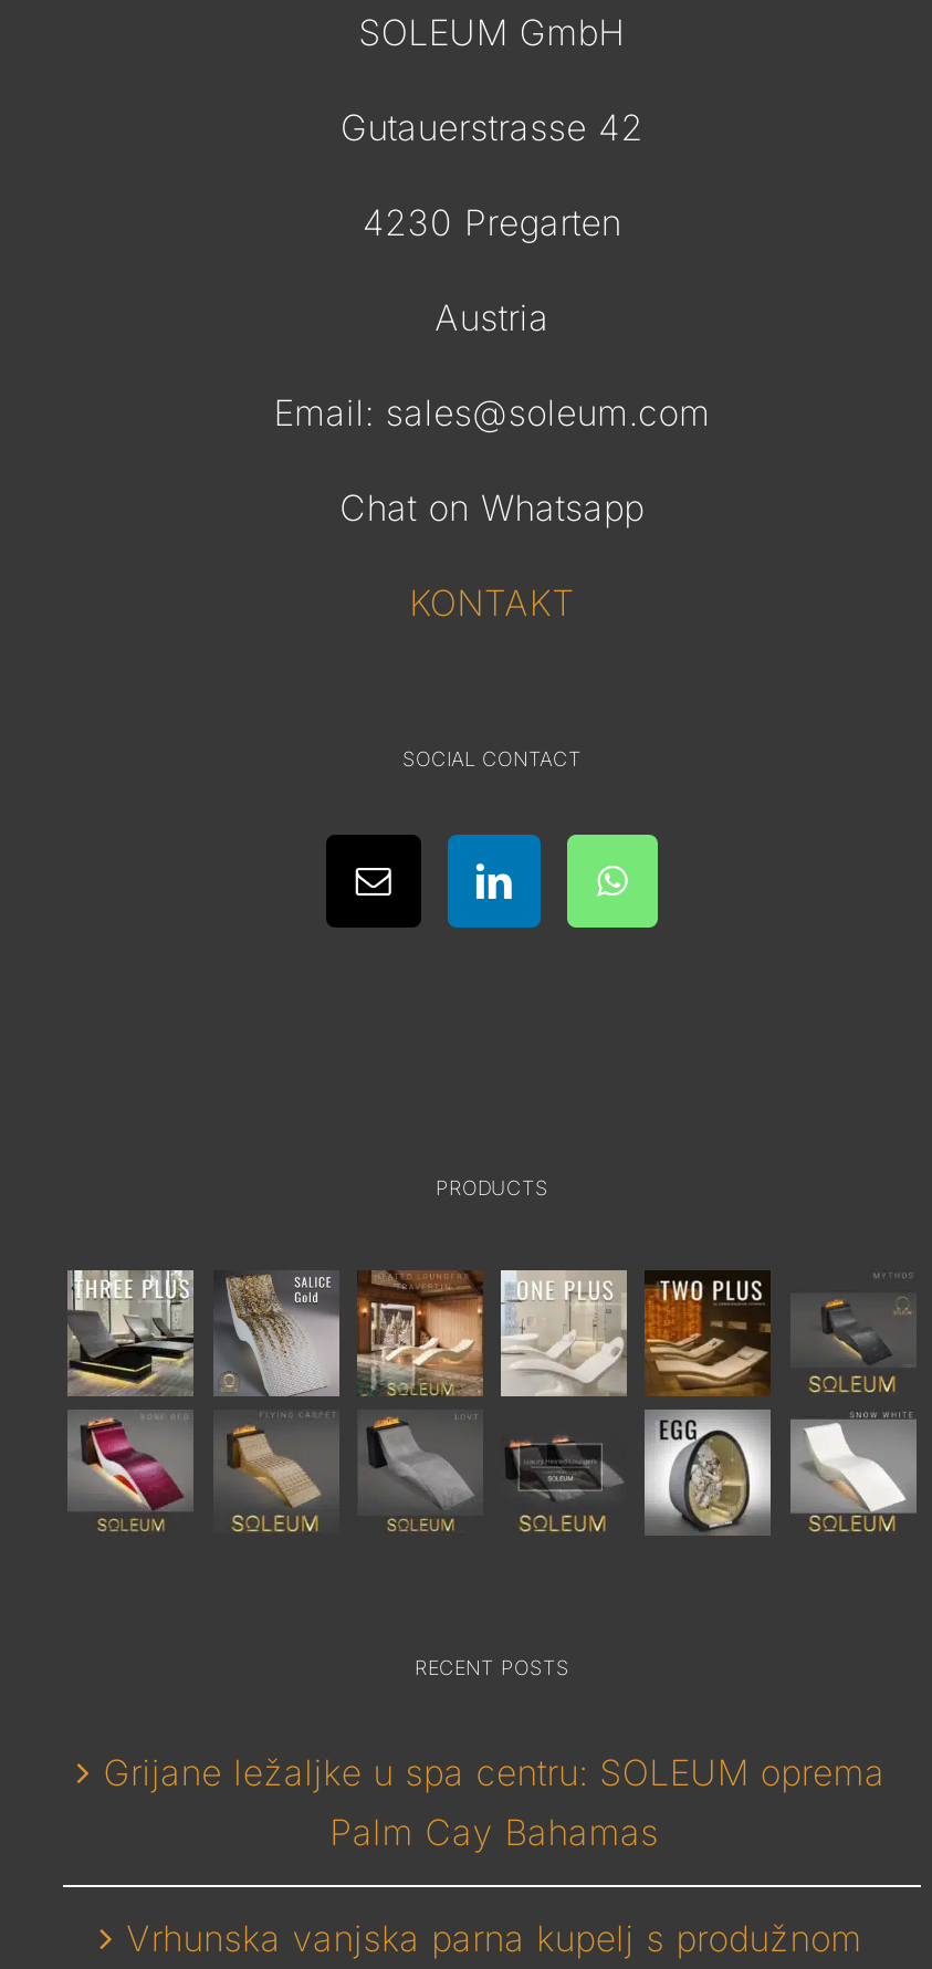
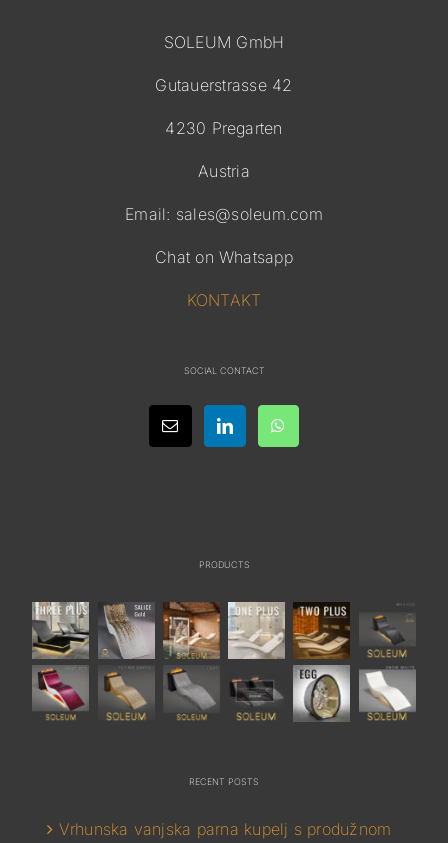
[103,1750,885,1854] Grijane ležaljke u spa centru: SOLEUM oprema | Palm Cay Bahamas -> none

